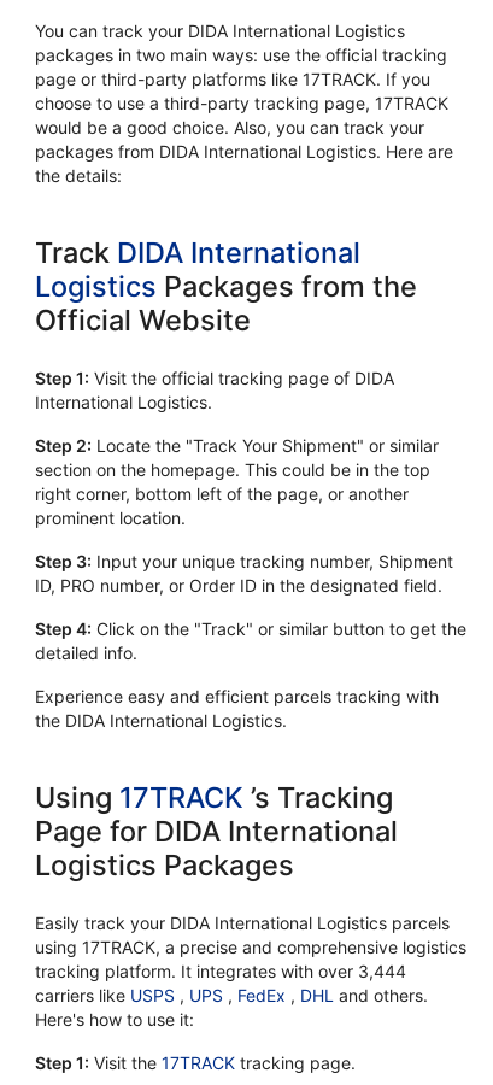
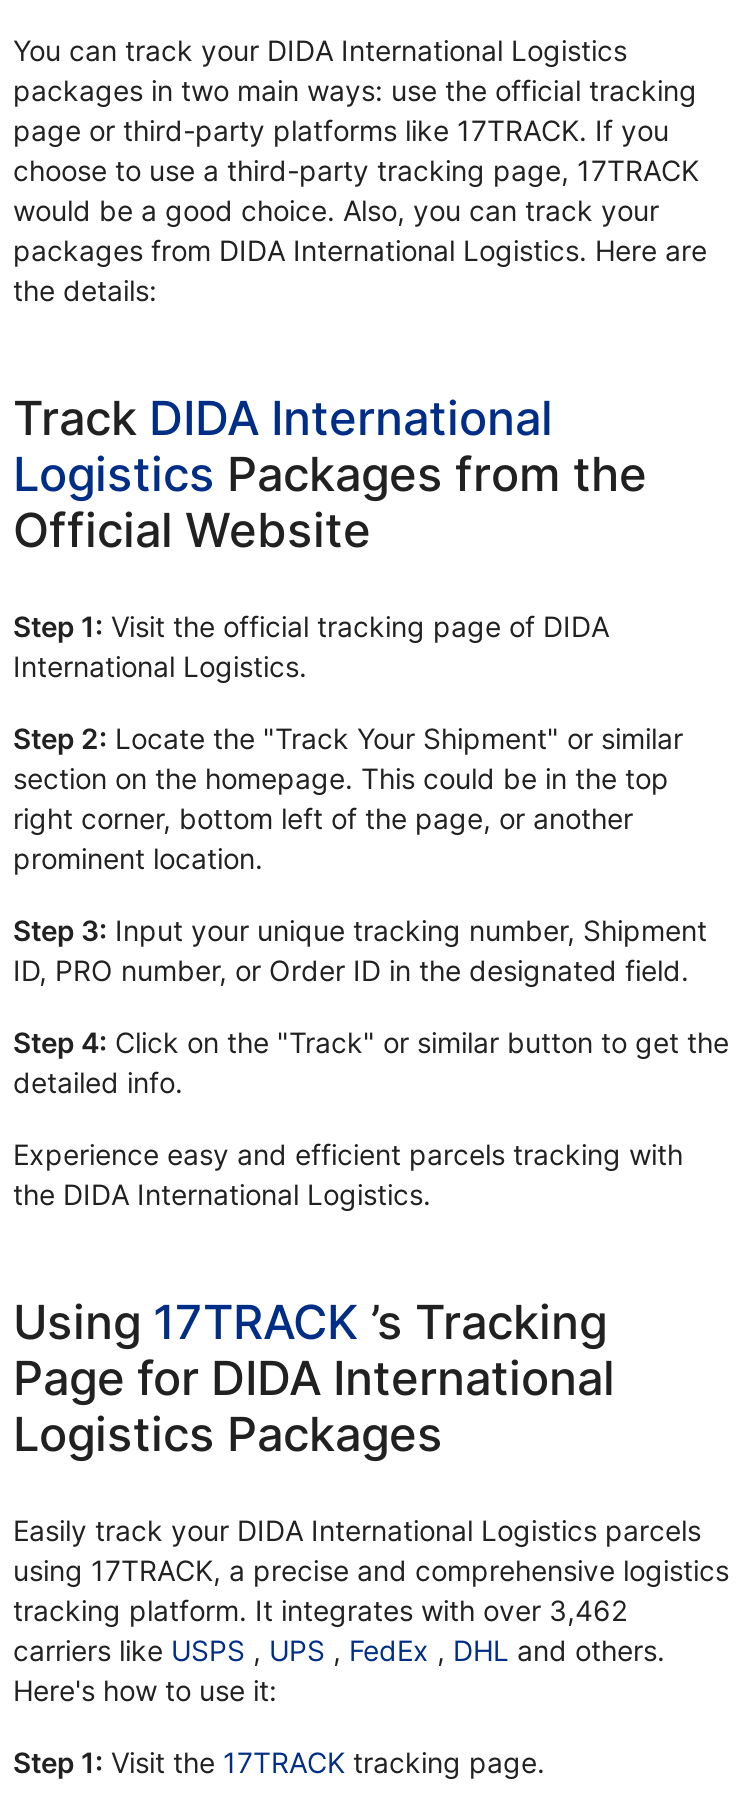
[35,961,406,981] tracking platform. It integrates with over 3,444 -> [13,1593,627,1627] tracking platform. It integrates with over 3,462

